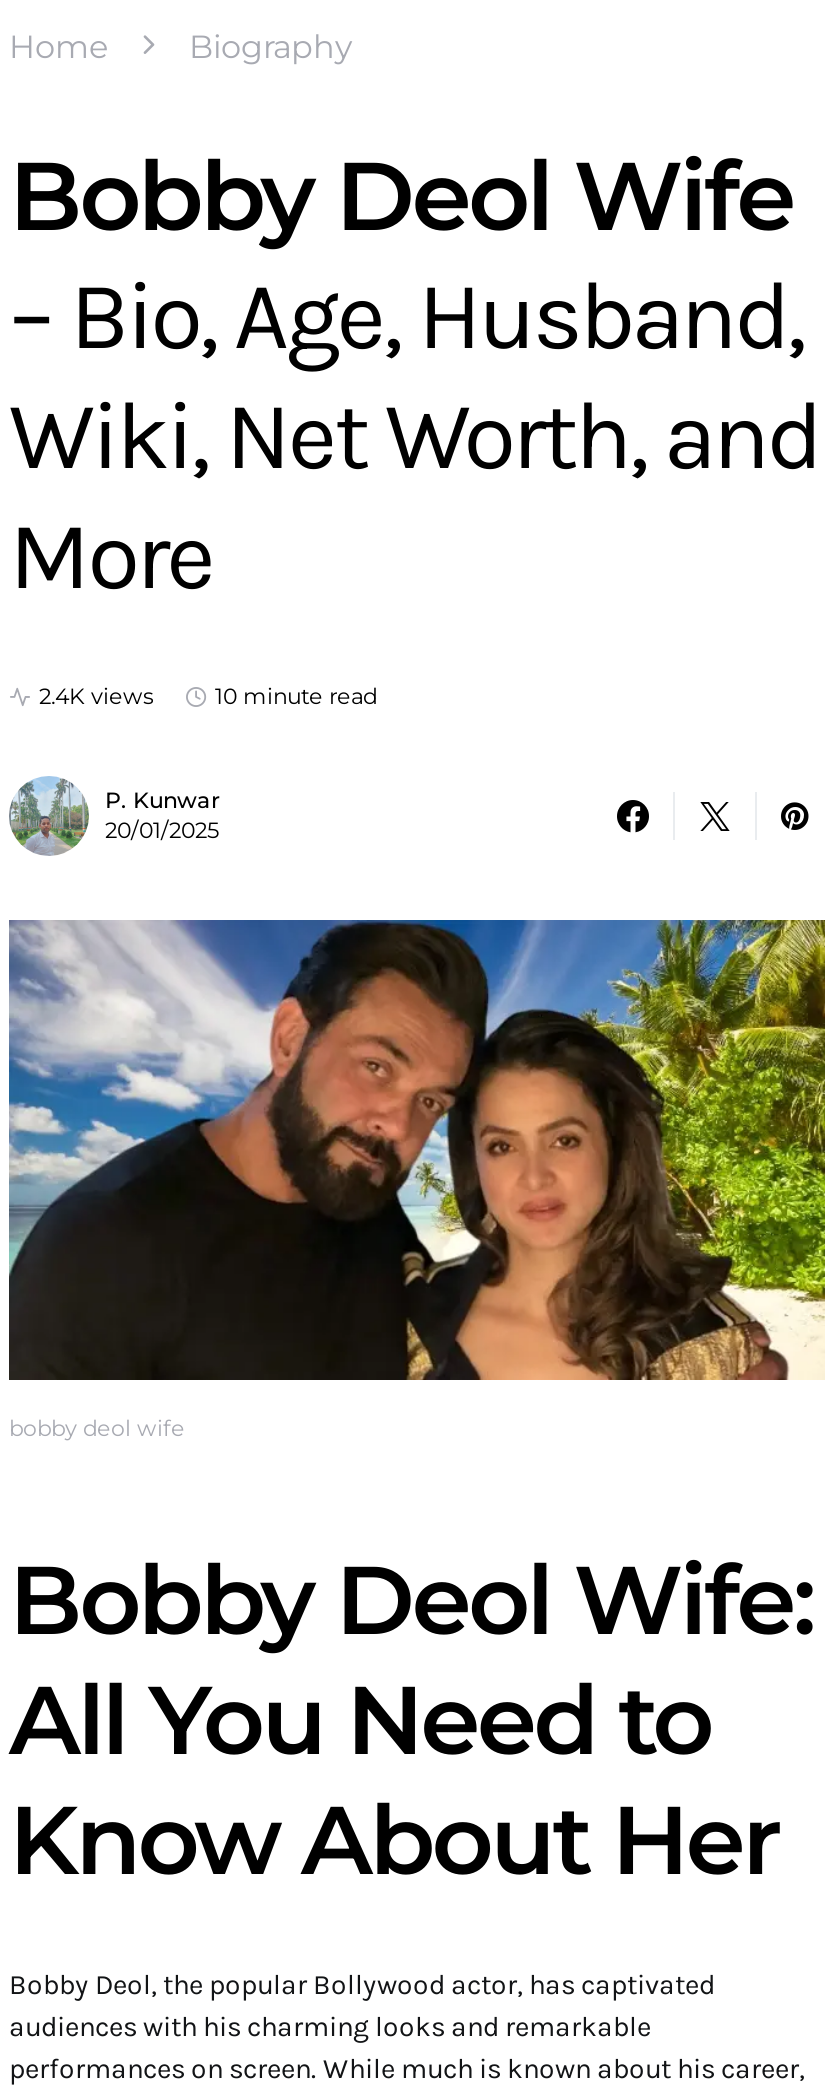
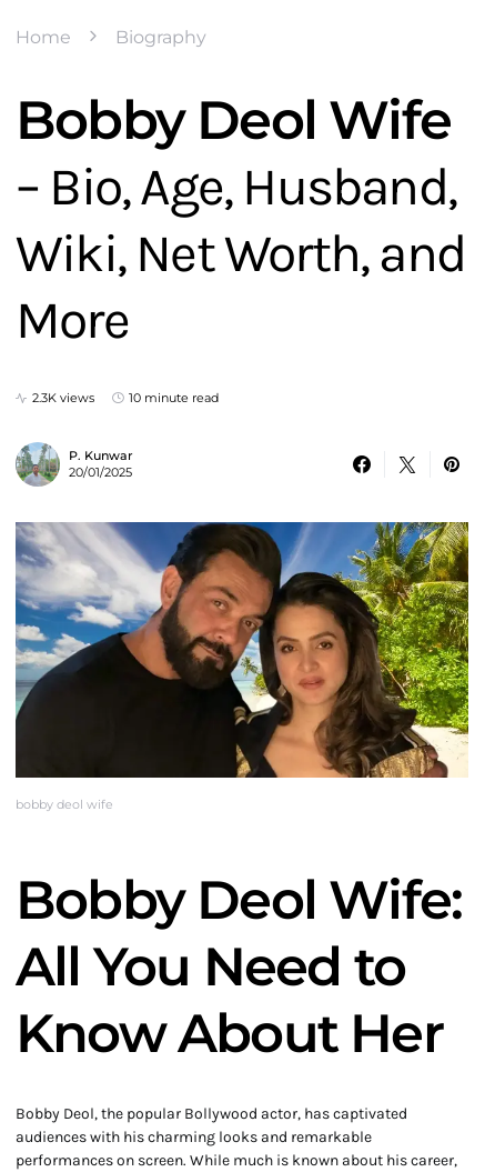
[39,682,153,710] 2.4K views -> [32,390,94,405] 2.3K views

